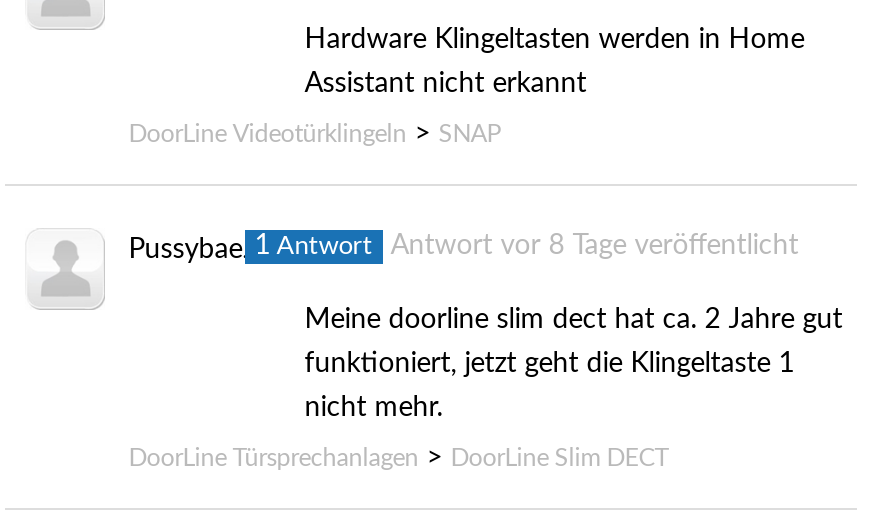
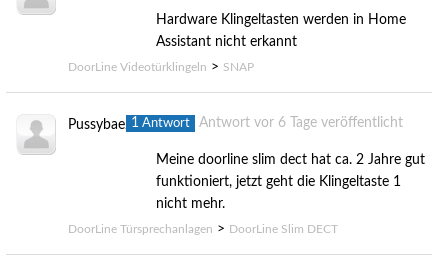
[391,231,799,259] Antwort vor 8 Tage veröffentlicht -> [199,116,403,130] Antwort vor 6 Tage veröffentlicht

